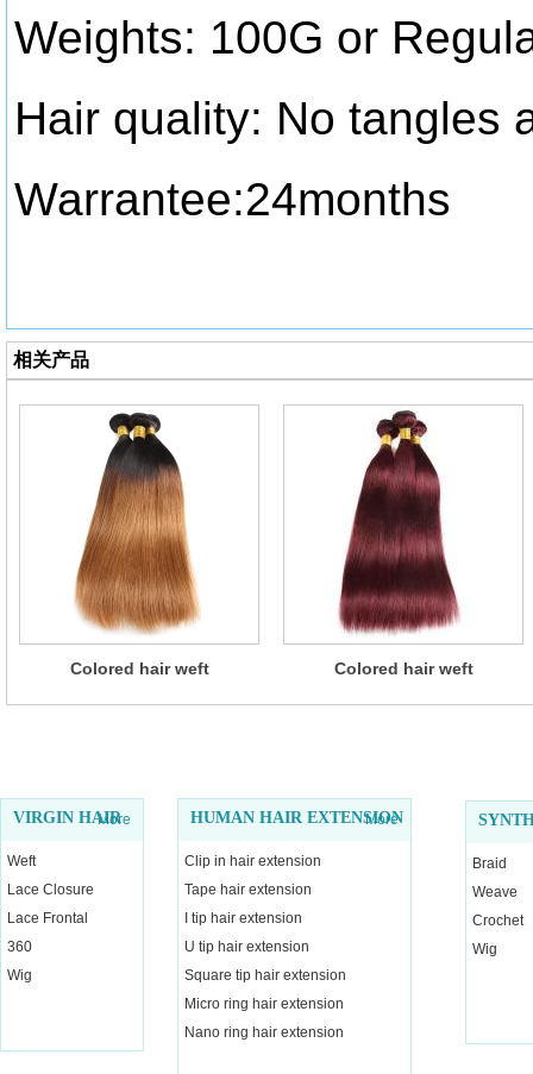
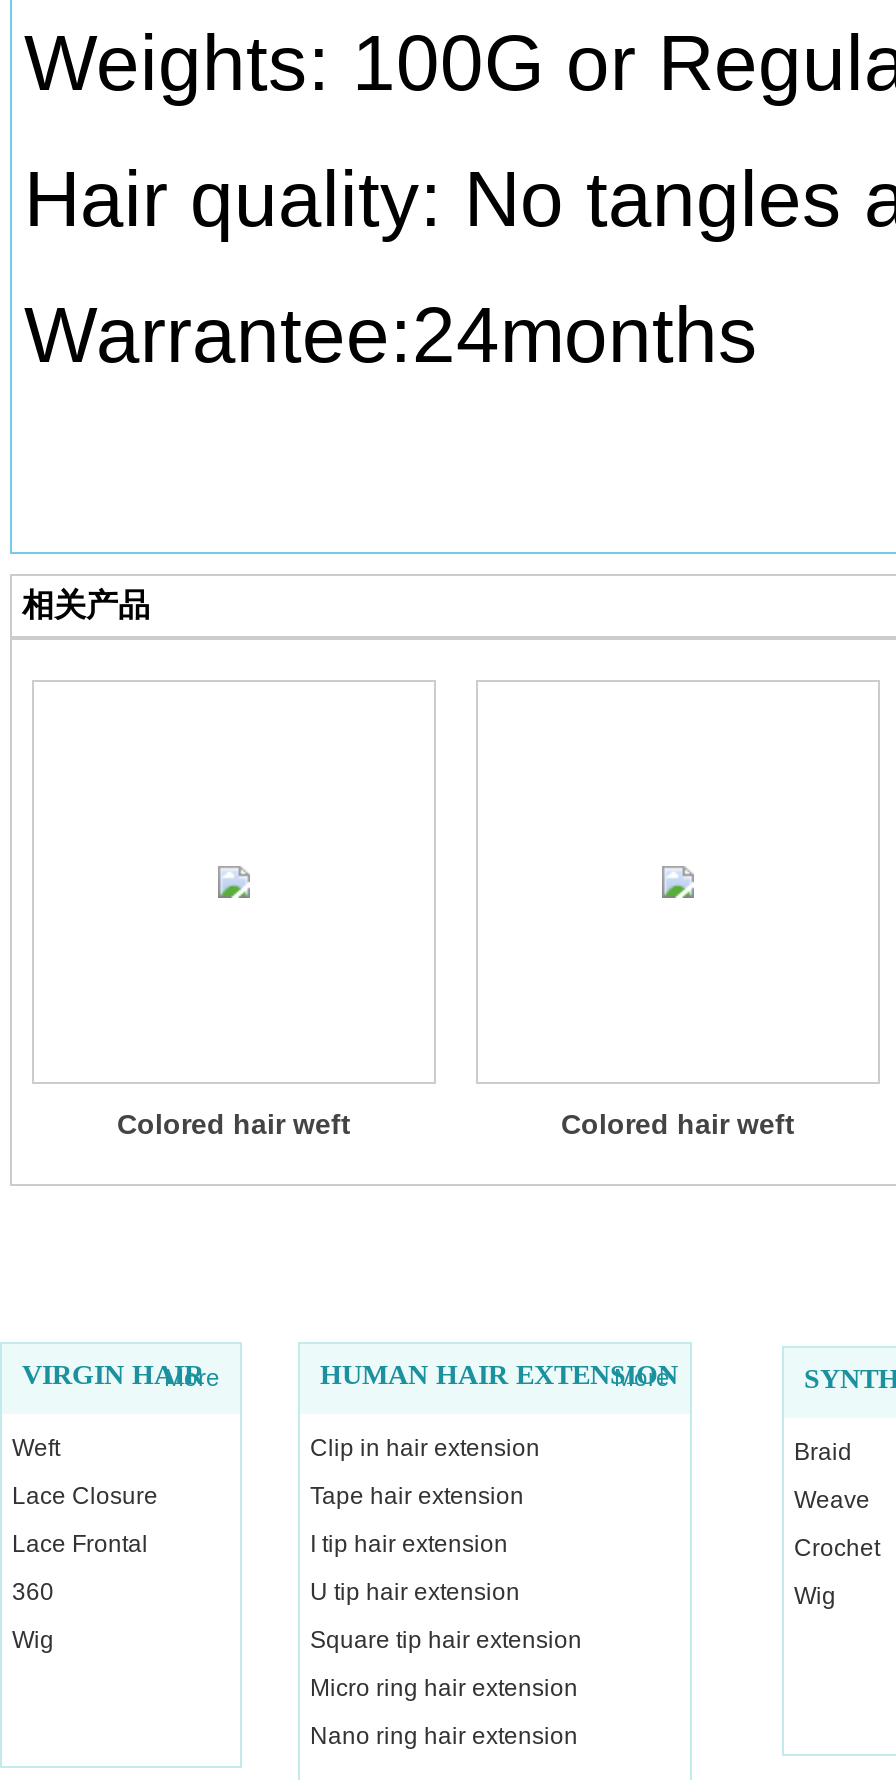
[74,412,201,635] [image] -> none
[338,409,460,635] [image] -> none

